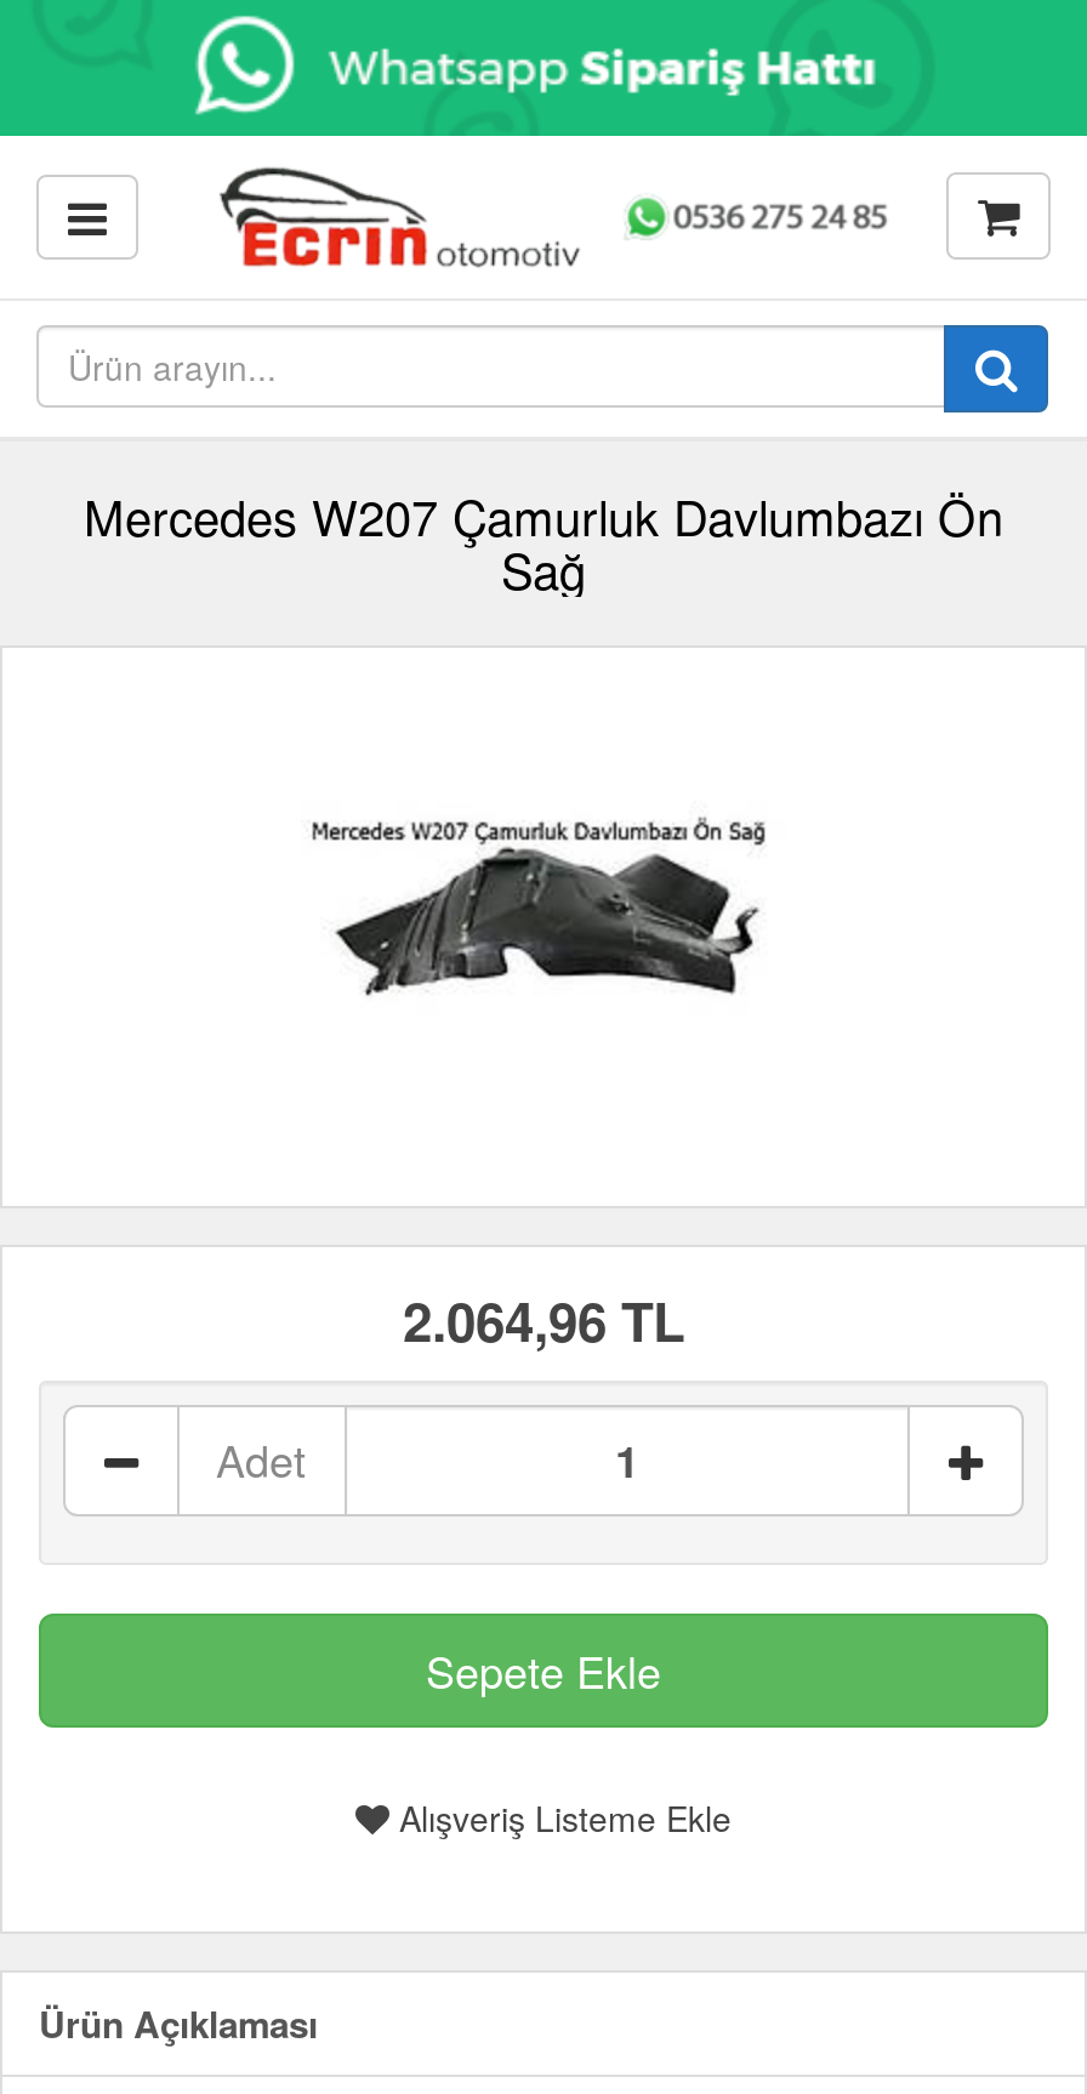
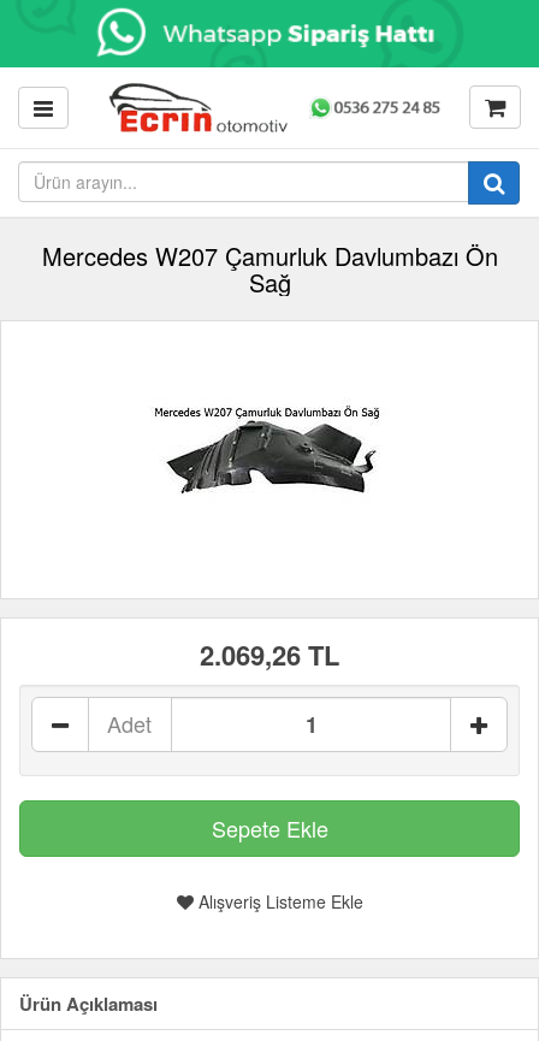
[403,1281,684,1359] 2.064,96 TL -> [200,635,339,674] 2.069,26 TL

